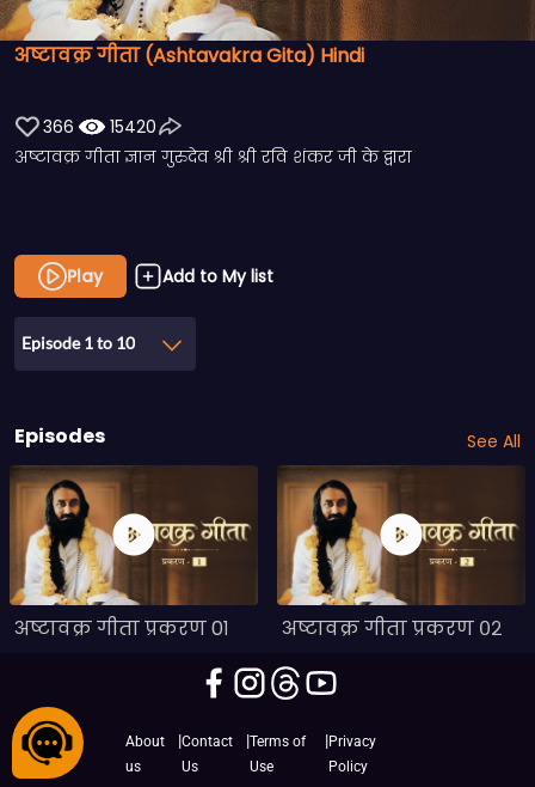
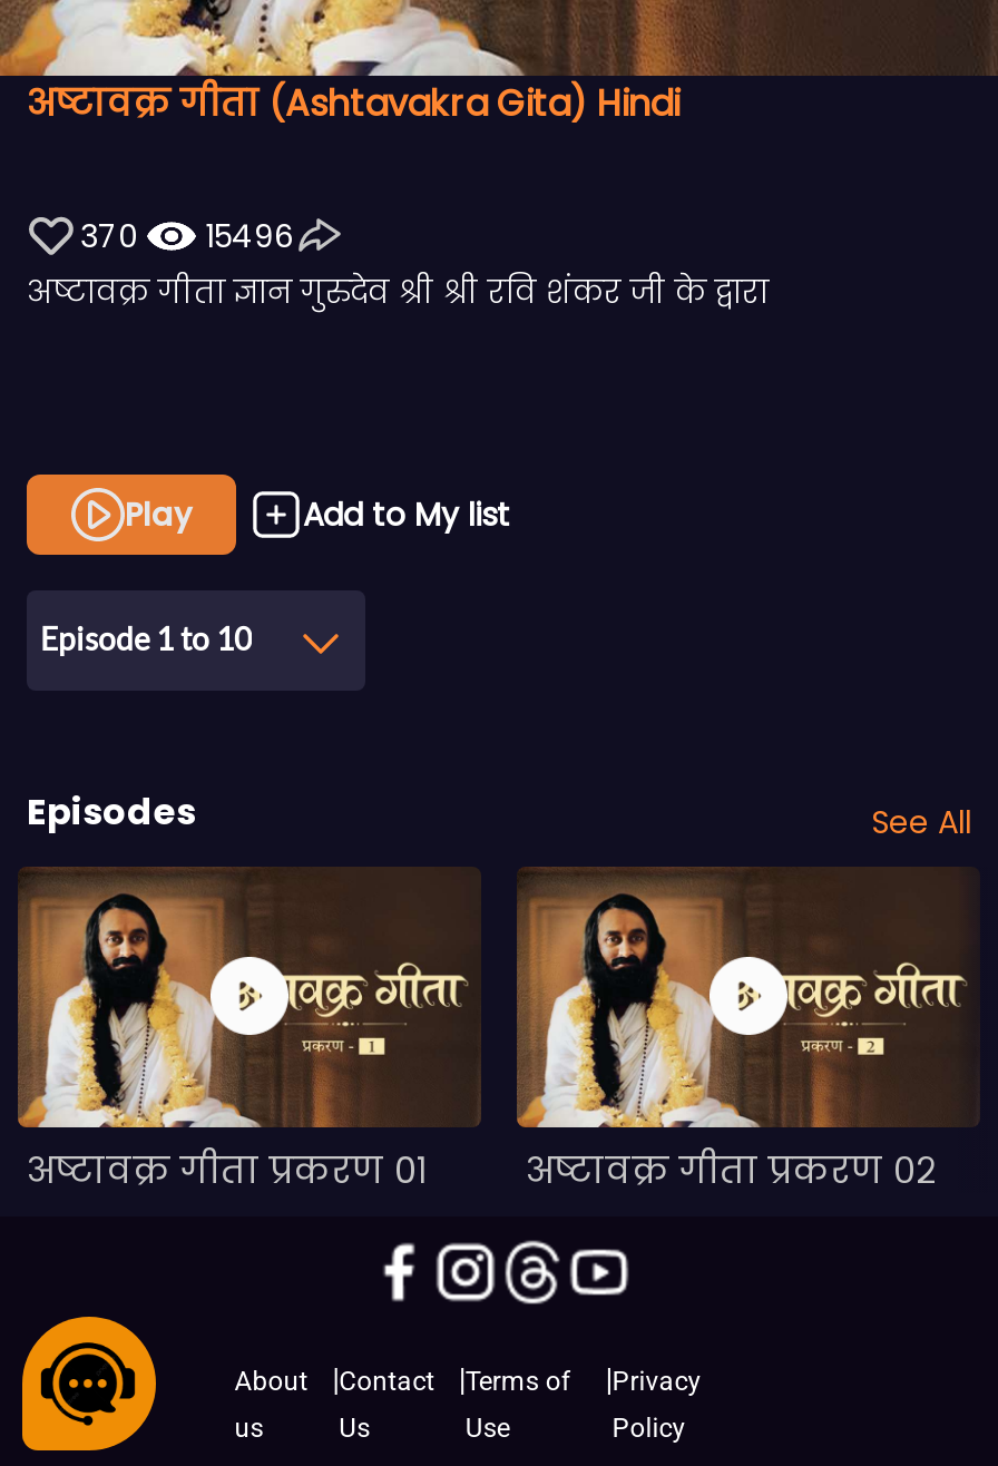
[43,115,74,139] 366 -> [80,213,138,258] 370
[110,115,156,139] 15420 -> [205,213,294,258] 15496

